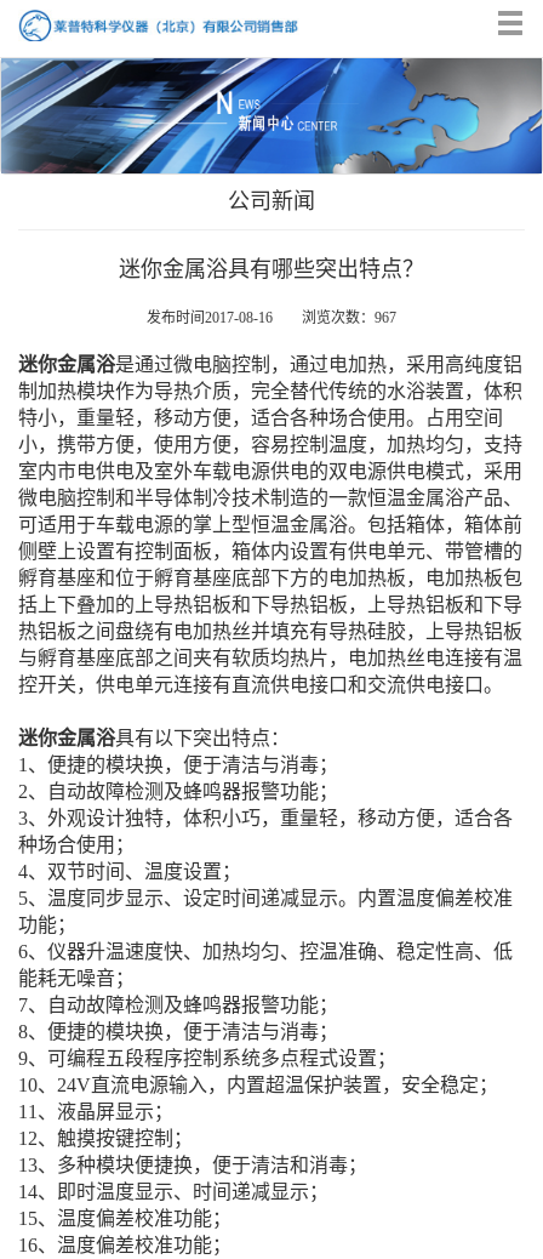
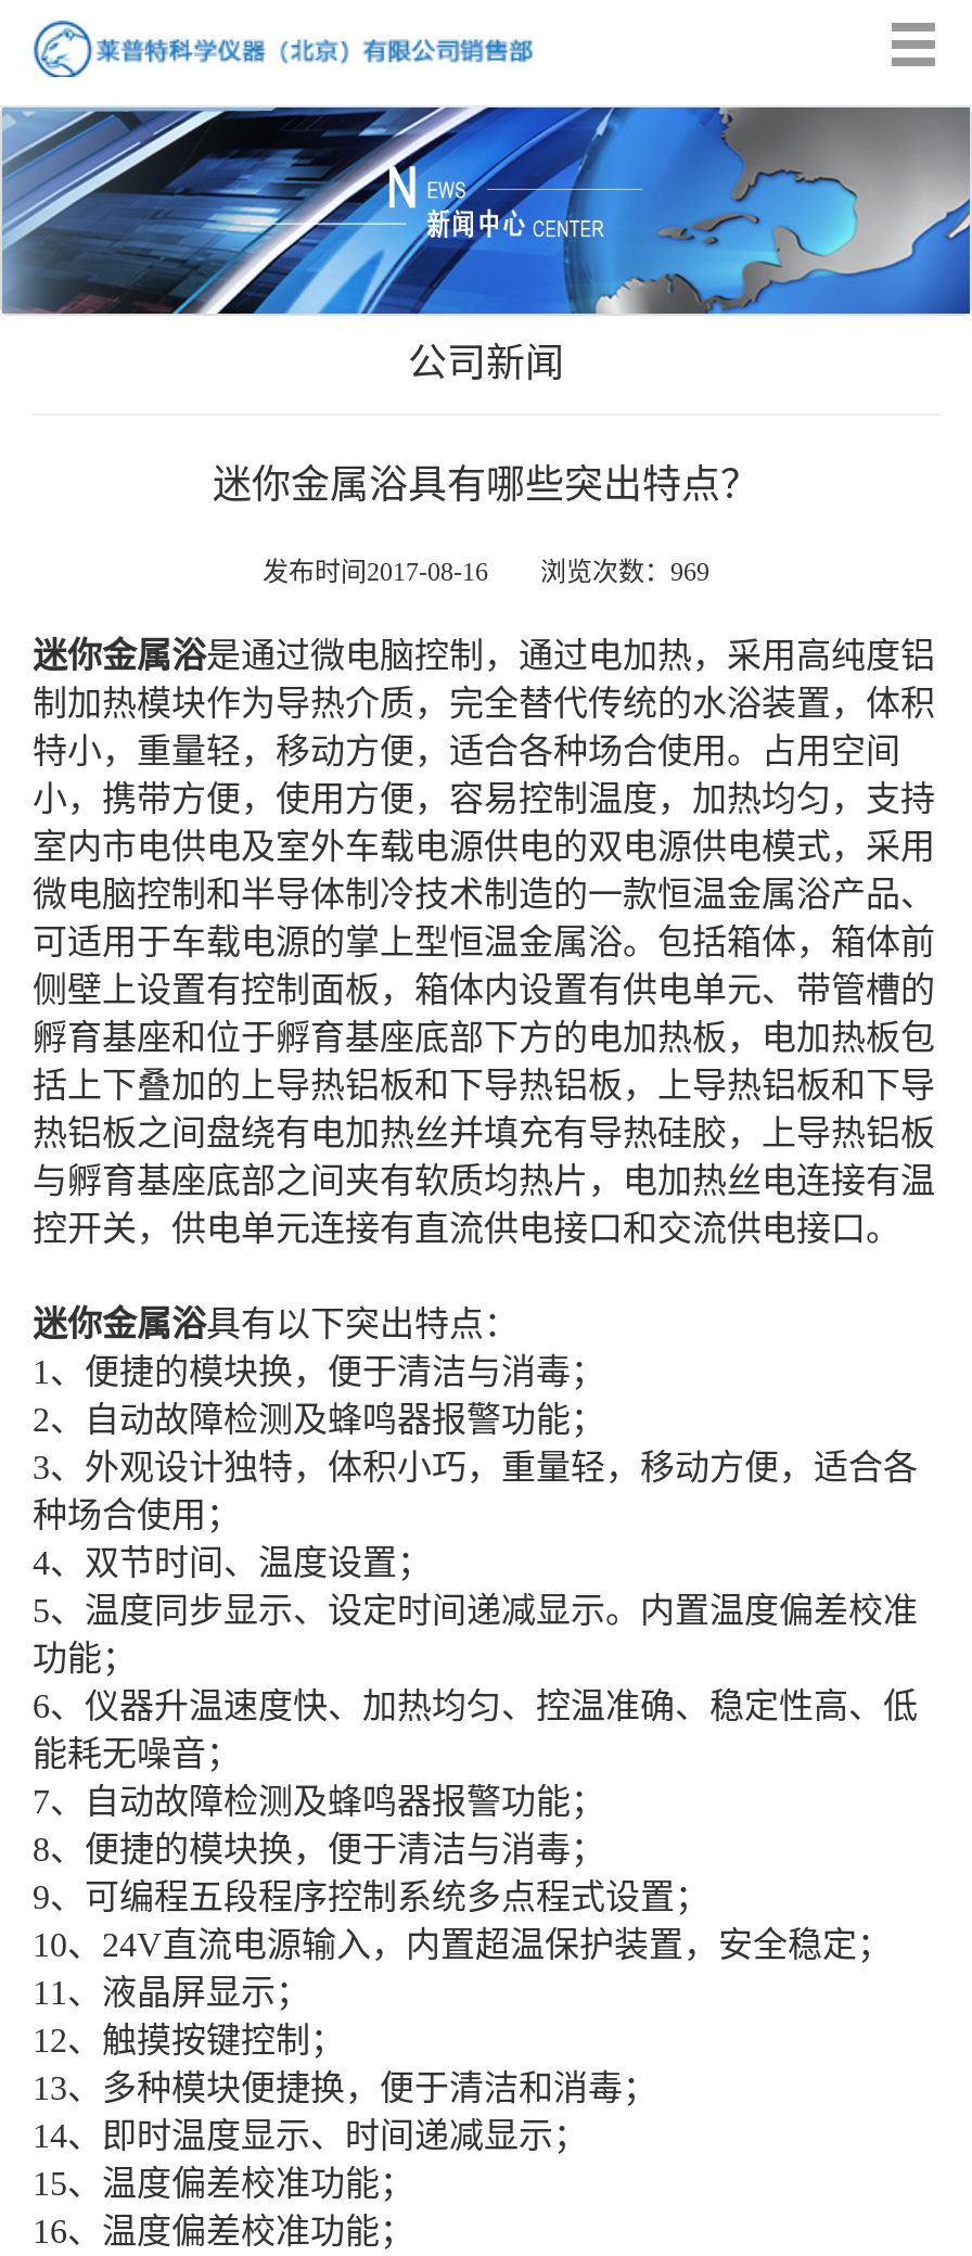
[147,309,396,326] 发布时间2017-08-16 浏览次数：967 -> [263,556,709,587] 发布时间2017-08-16 浏览次数：969

